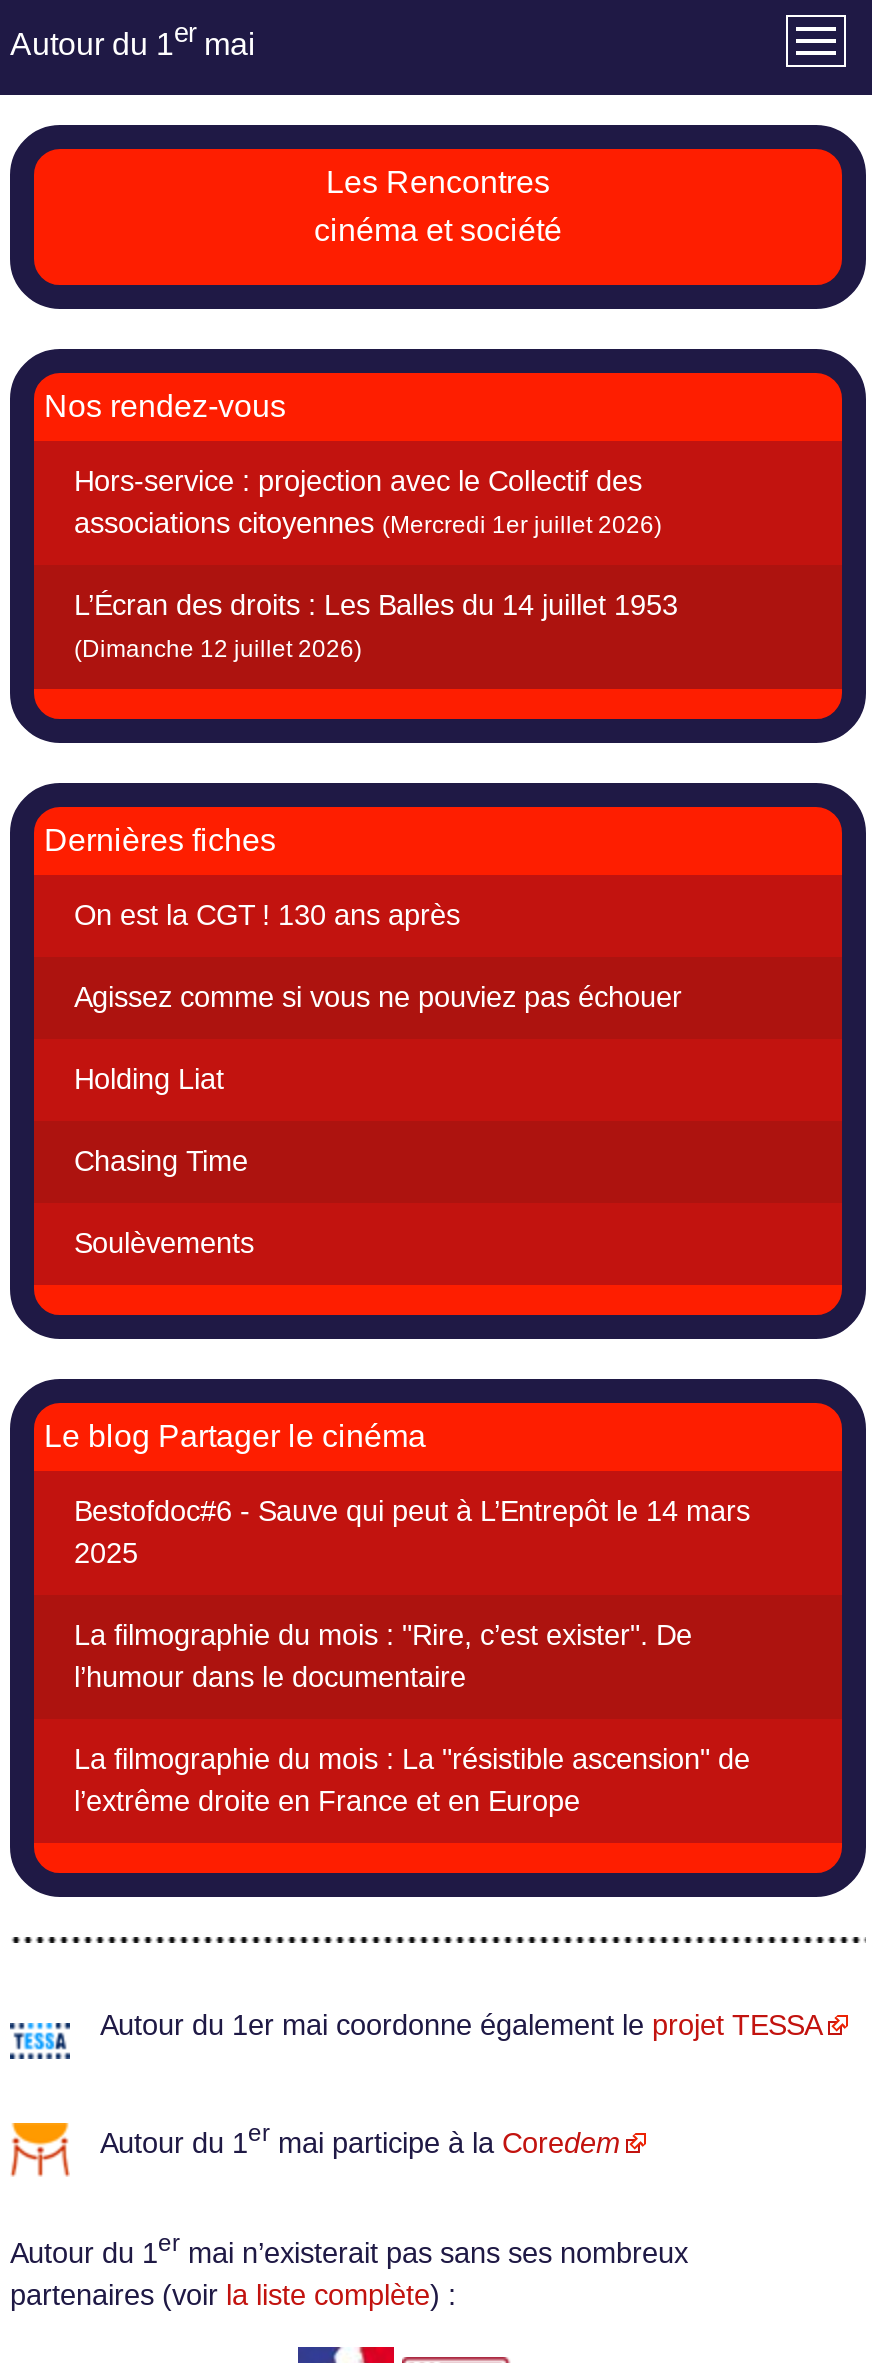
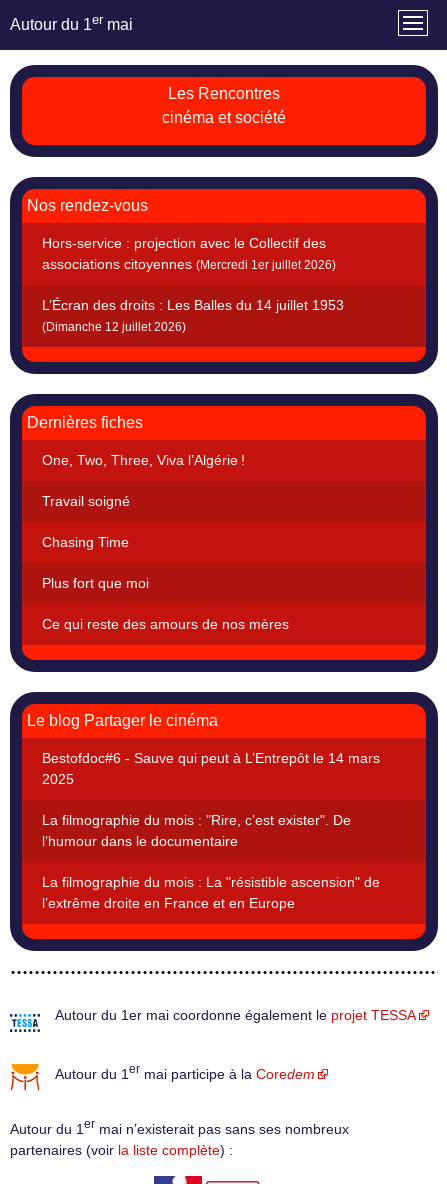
[74,899,682,1095] On est la CGT ! 130 ans après | Agissez comme si vous ne pouviez pas échouer | Holding Liat -> [42,452,245,509] One, Two, Three, Viva l’Algérie ! | Travail soigné
moved [74,1145,248,1177] -> [42,534,129,550]: Chasing Time
[74,1227,254,1259] Soulèvements -> [42,575,289,632] Plus fort que moi | Ce qui reste des amours de nos mères

